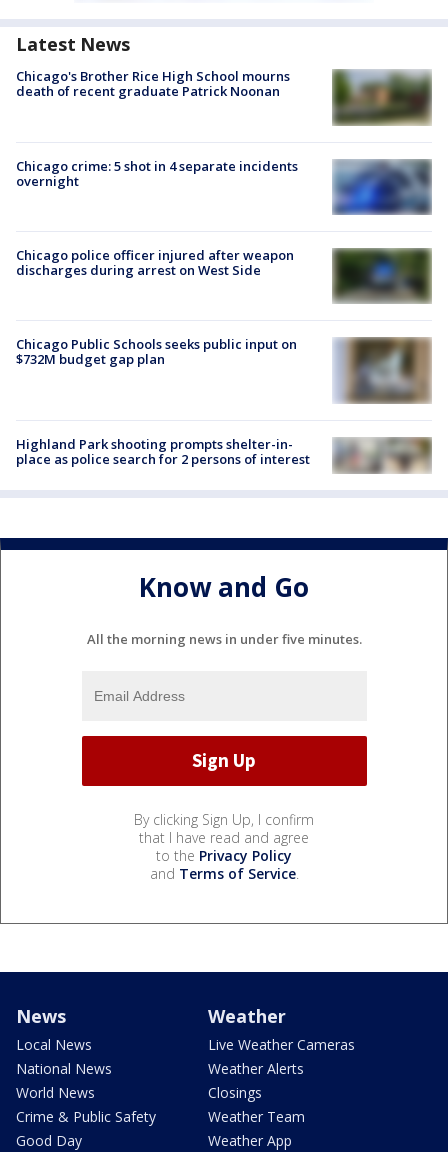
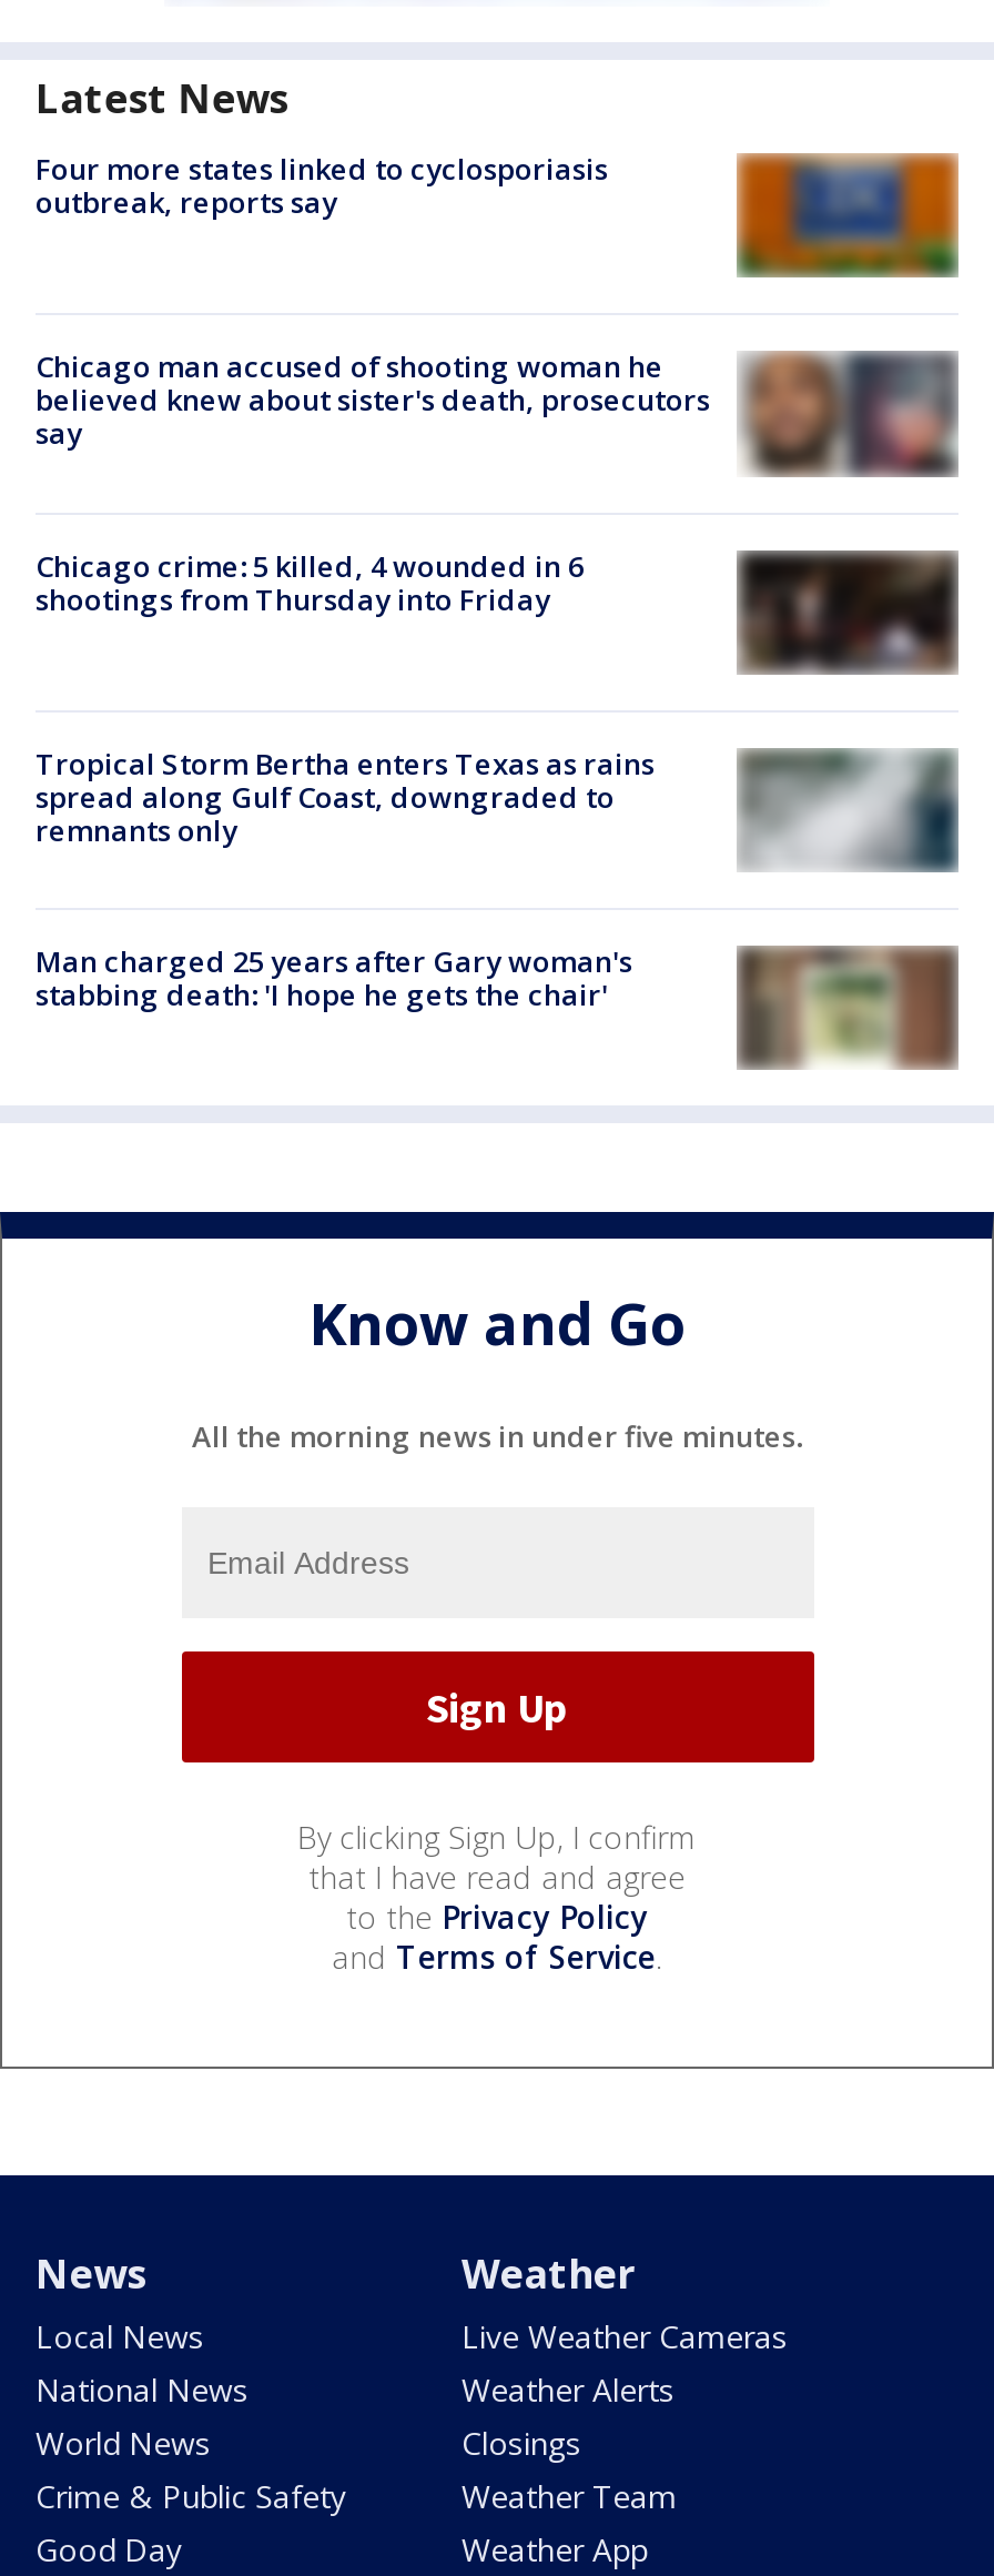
[16,67,290,100] Chicago's Brother Rice High School mourns | death of recent graduate Patrick Noonan -> [35,149,608,223] Four more states linked to cyclosporiasis | outbreak, reports say
[332,69,432,126] [image] -> [737,153,958,275] [image]
[16,156,427,215] [image] | Chicago crime: 5 shot in 4 separate incidents | overnight -> [35,347,945,477] [image] | Chicago man accused of shooting woman he | believed knew about sister's death, prosecutors | say
[16,246,294,279] Chicago police officer injured after weapon | discharges during arrest on West Side -> [35,546,584,619] Chicago crime: 5 killed, 4 wounded in 6 | shootings from Thursday into Friday
[339,248,431,301] [image] -> [748,553,954,670] [image]
[16,335,432,405] [image] | Chicago Public Schools seeks public input on | $732M budget gap plan -> [35,744,958,897] [image] | Tropical Storm Bertha enters Texas as rains | spread along Gulf Coast, downgraded to | remnants only
[332,426,432,474] [image] -> [734,943,961,1068] [image]
[16,435,310,468] Highland Park shooting prompts shelter-in- | place as police search for 2 persons of interest -> [35,942,632,1015] Man charged 25 years after Gary woman's | stabbing death: 'I hope he gets the chair'

